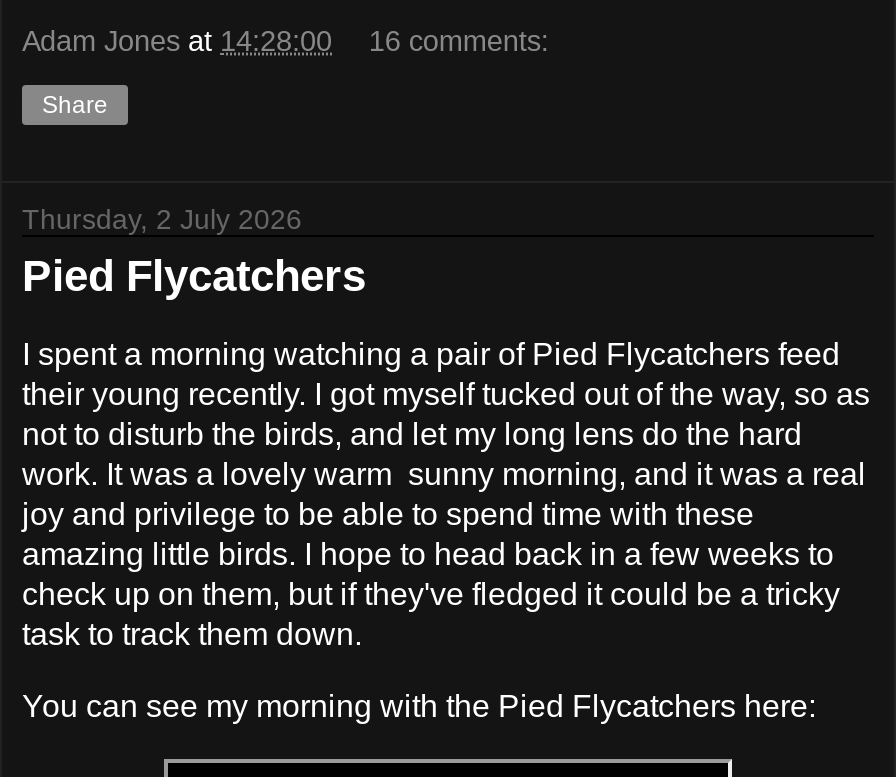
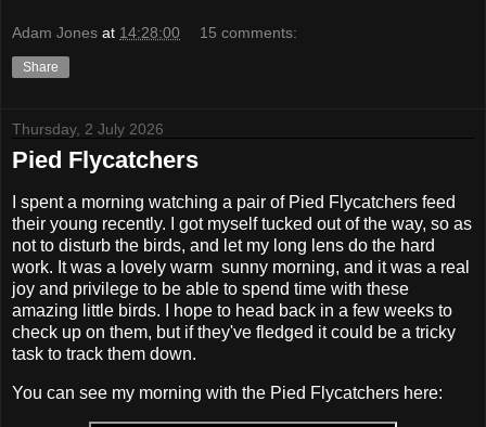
[22,26,549,58] Adam Jones at 14:28:00 16 comments: -> [12,24,298,42] Adam Jones at 14:28:00 15 comments:

